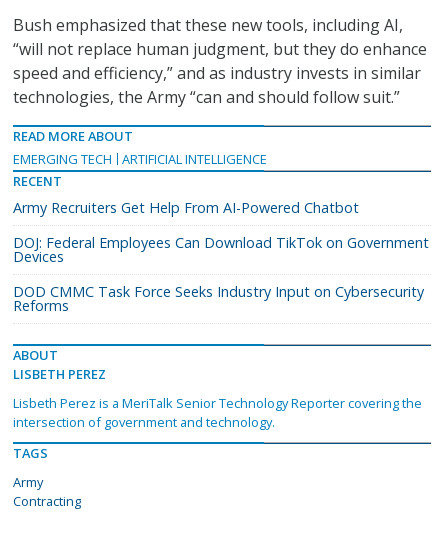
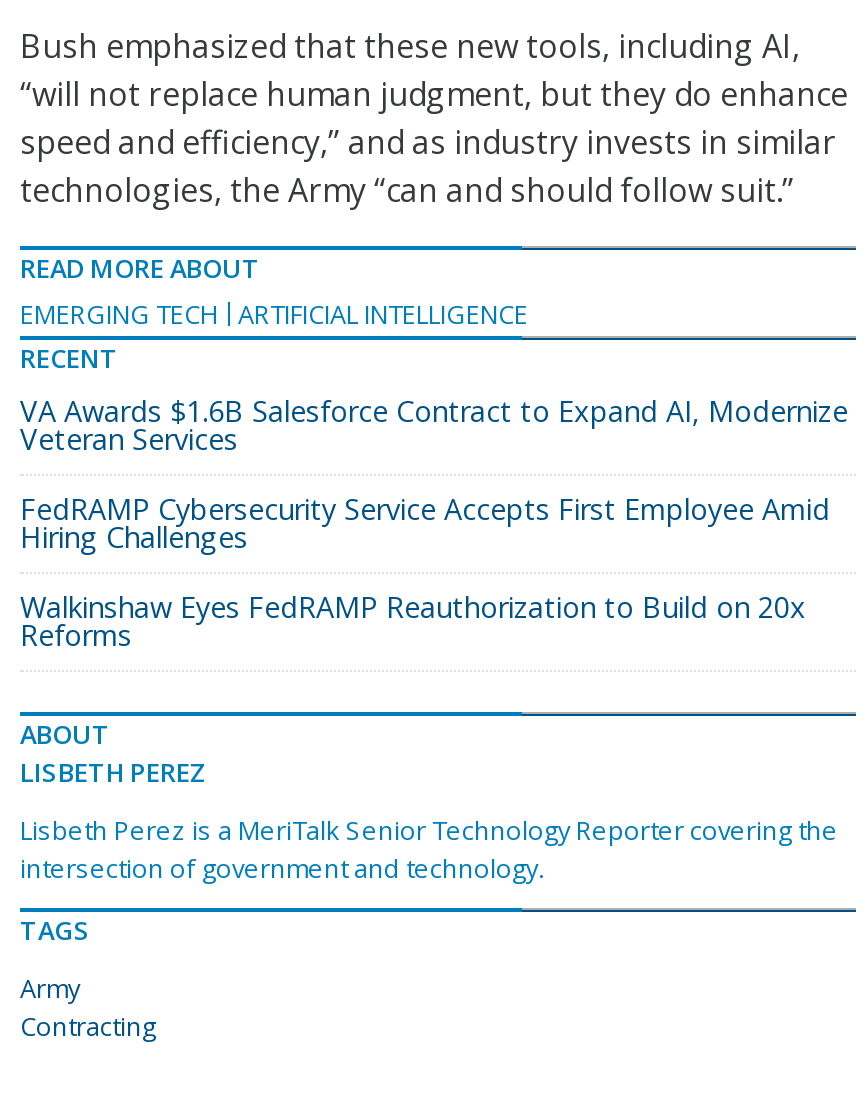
[13,198,359,217] Army Recruiters Get Help From AI-Powered Chatbot -> [20,392,848,458] VA Awards $1.6B Salesforce Contract to Expand AI, Modernize | Veteran Services
[13,233,429,266] DOJ: Federal Employees Can Download TikTok on Government | Devices -> [20,490,830,556] FedRAMP Cybersecurity Service Accepts First Employee Amid | Hiring Challenges
[13,282,424,301] DOD CMMC Task Force Seeks Industry Input on Cybersecurity -> [20,588,806,626] Walkinshaw Eyes FedRAMP Reauthorization to Build on 20x

